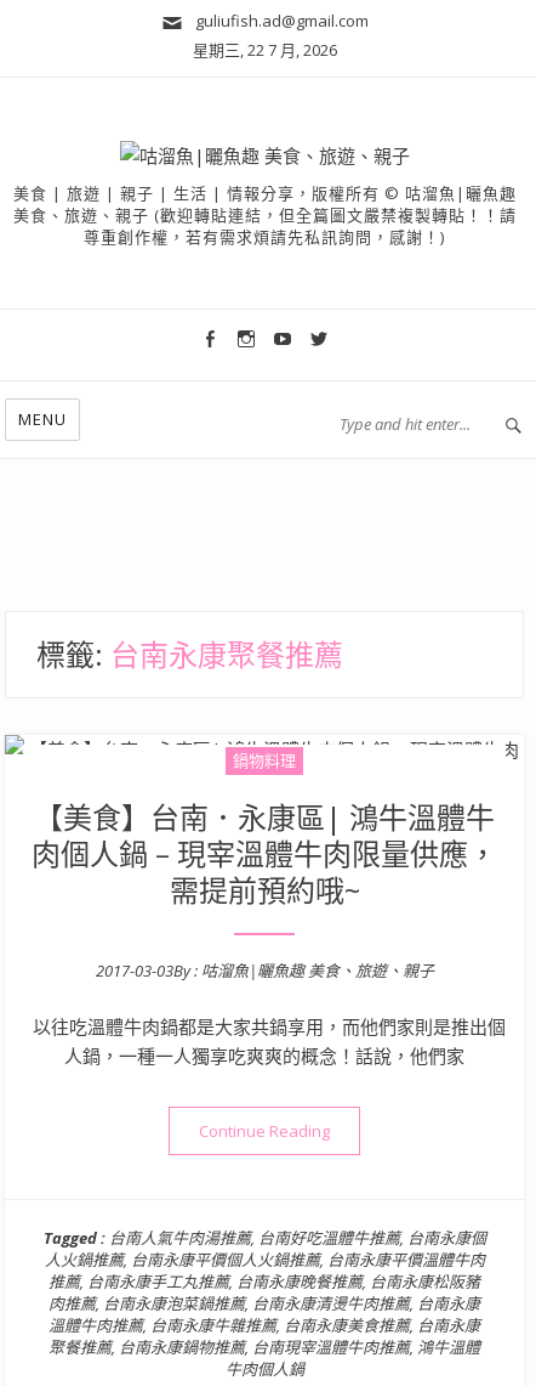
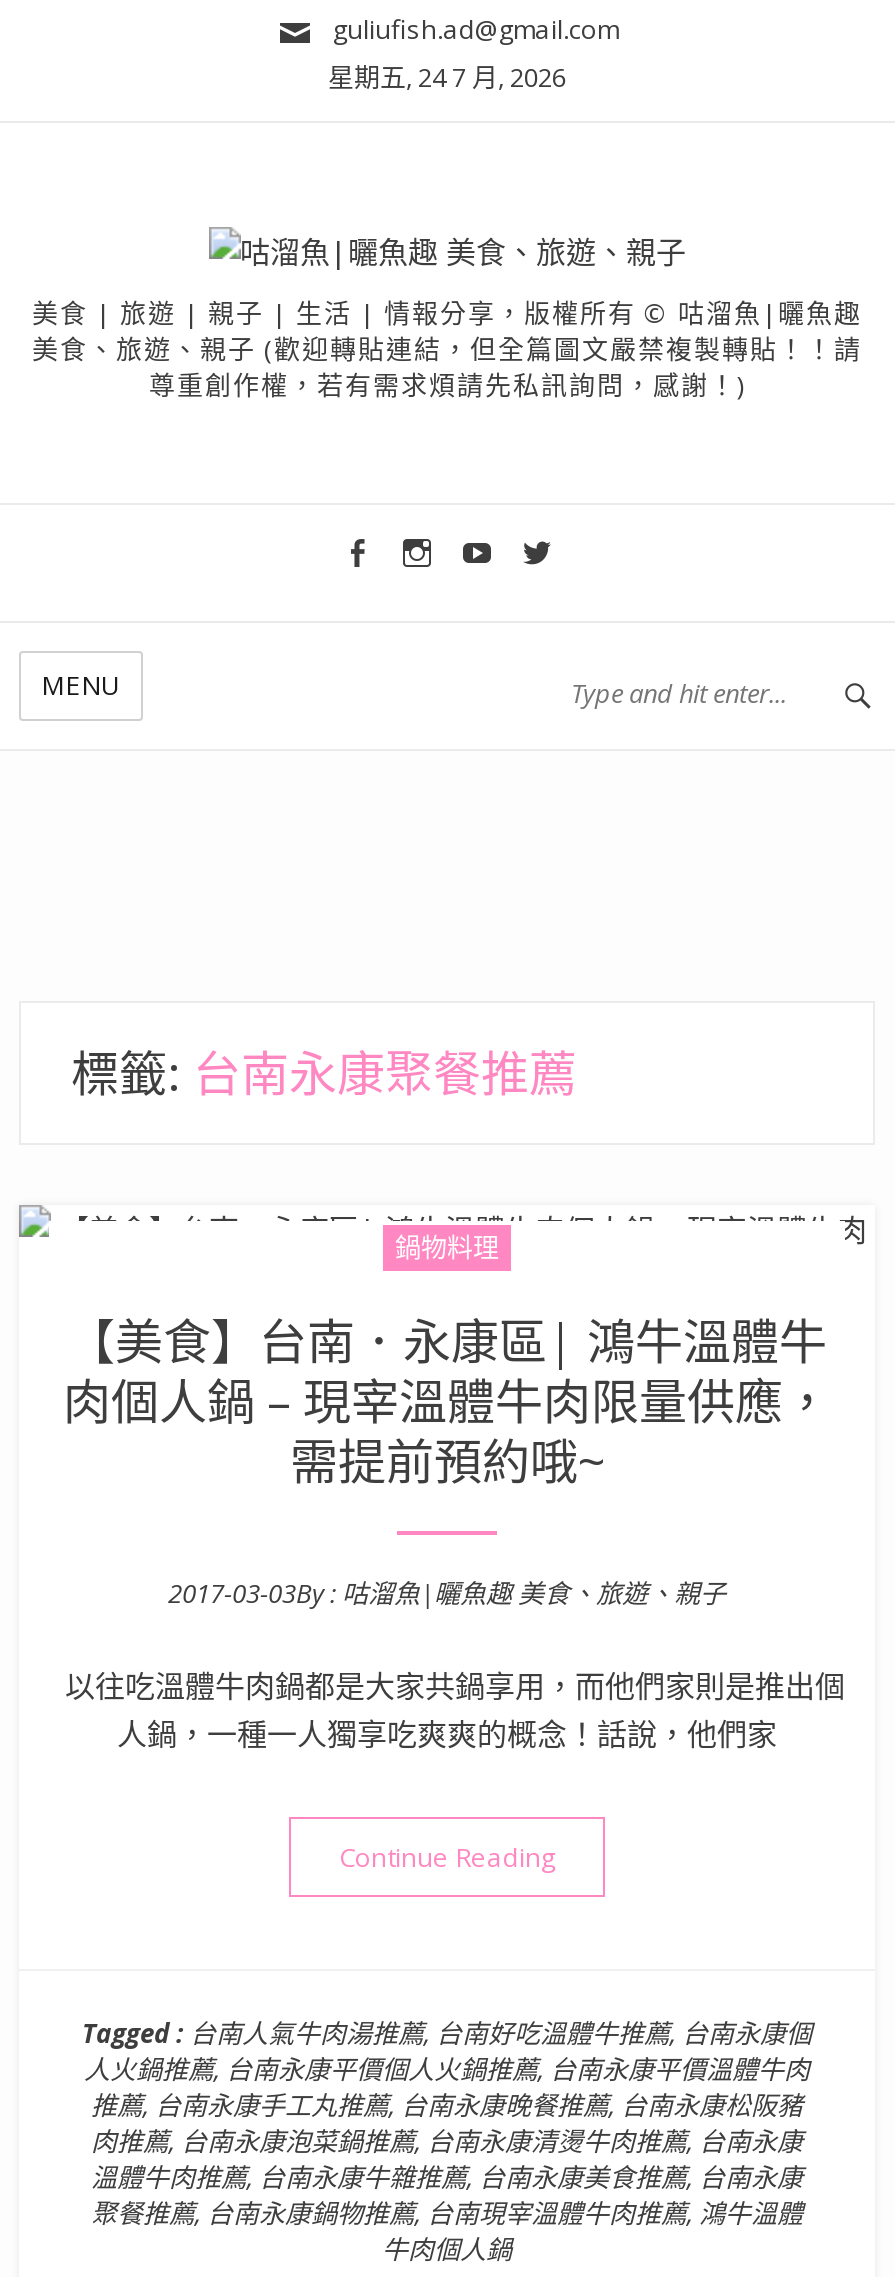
[192,39,337,61] 星期三, 22 7 月, 2026 -> [328,59,566,95] 星期五, 24 7 月, 2026

